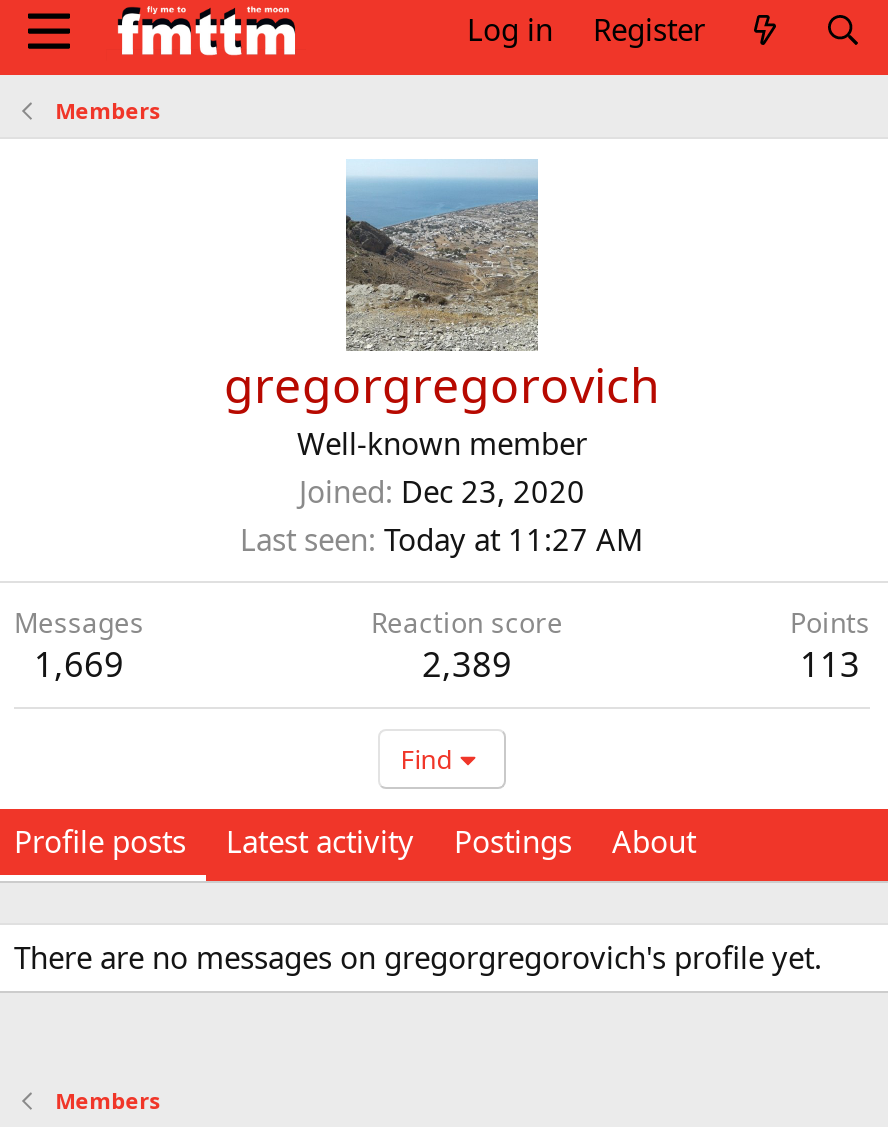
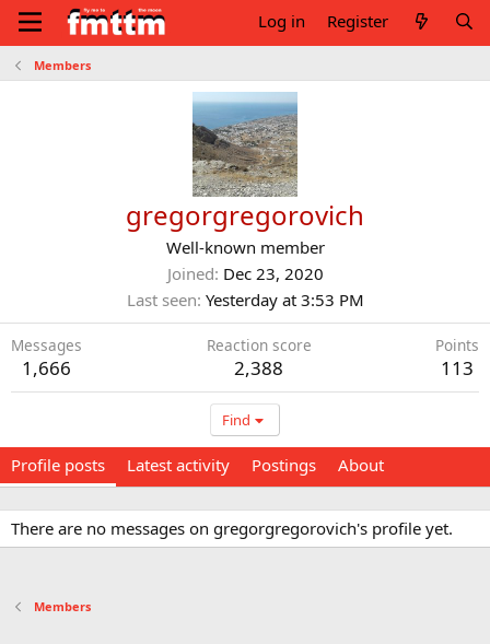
[240,519,644,559] Last seen Today at 11:27 AM -> [126,289,364,311] Last seen Yesterday at 3:53 PM
[34,641,124,687] 1,669 -> [22,355,71,380] 1,666
[422,641,512,687] 2,389 -> [234,355,283,380] 2,388

